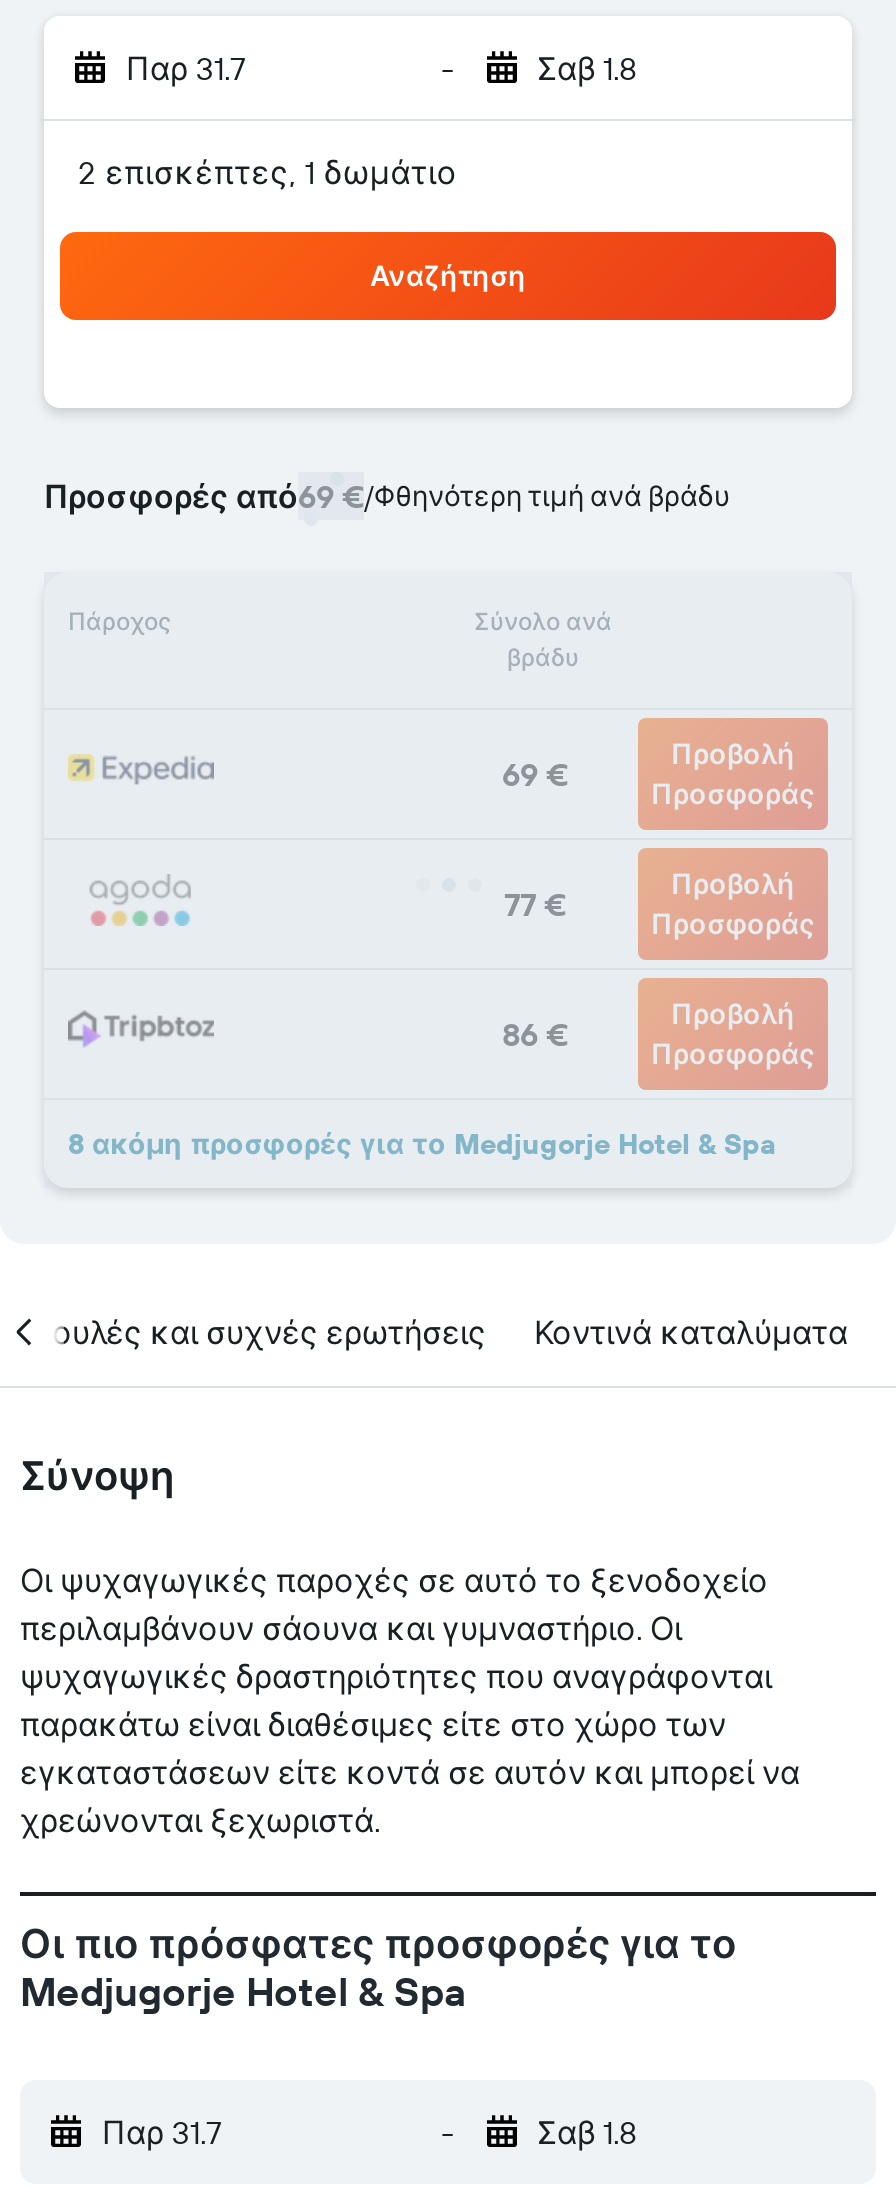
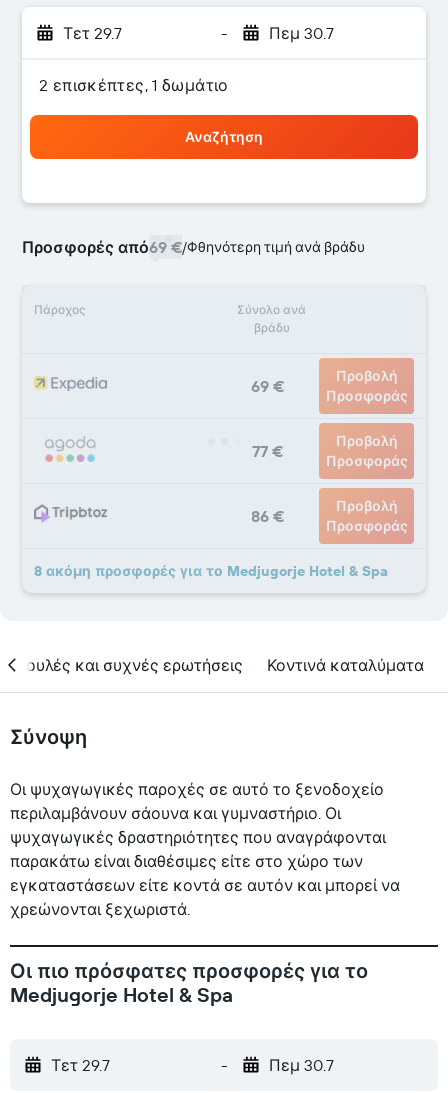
[126,48,246,88] Παρ 31.7 -> [63,23,122,43] Τετ 29.7
[537,48,637,88] Σαβ 1.8 -> [268,23,333,43] Πεμ 30.7
[102,2112,222,2152] Παρ 31.7 -> [51,1055,110,1075] Τετ 29.7
[537,2112,637,2152] Σαβ 1.8 -> [268,1055,333,1075] Πεμ 30.7

